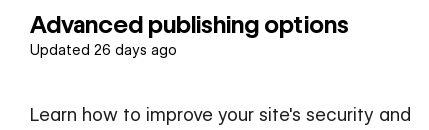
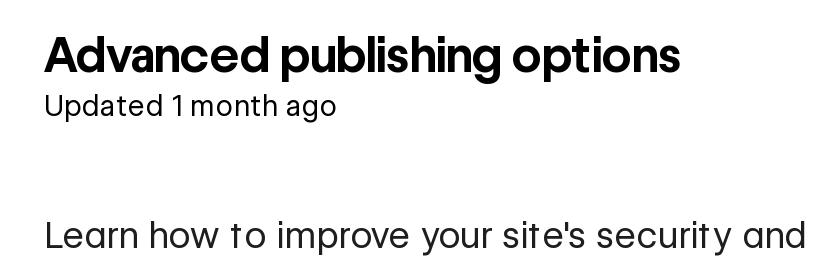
[30,42,177,58] Updated 26 days ago -> [44,89,338,121] Updated 1 month ago

